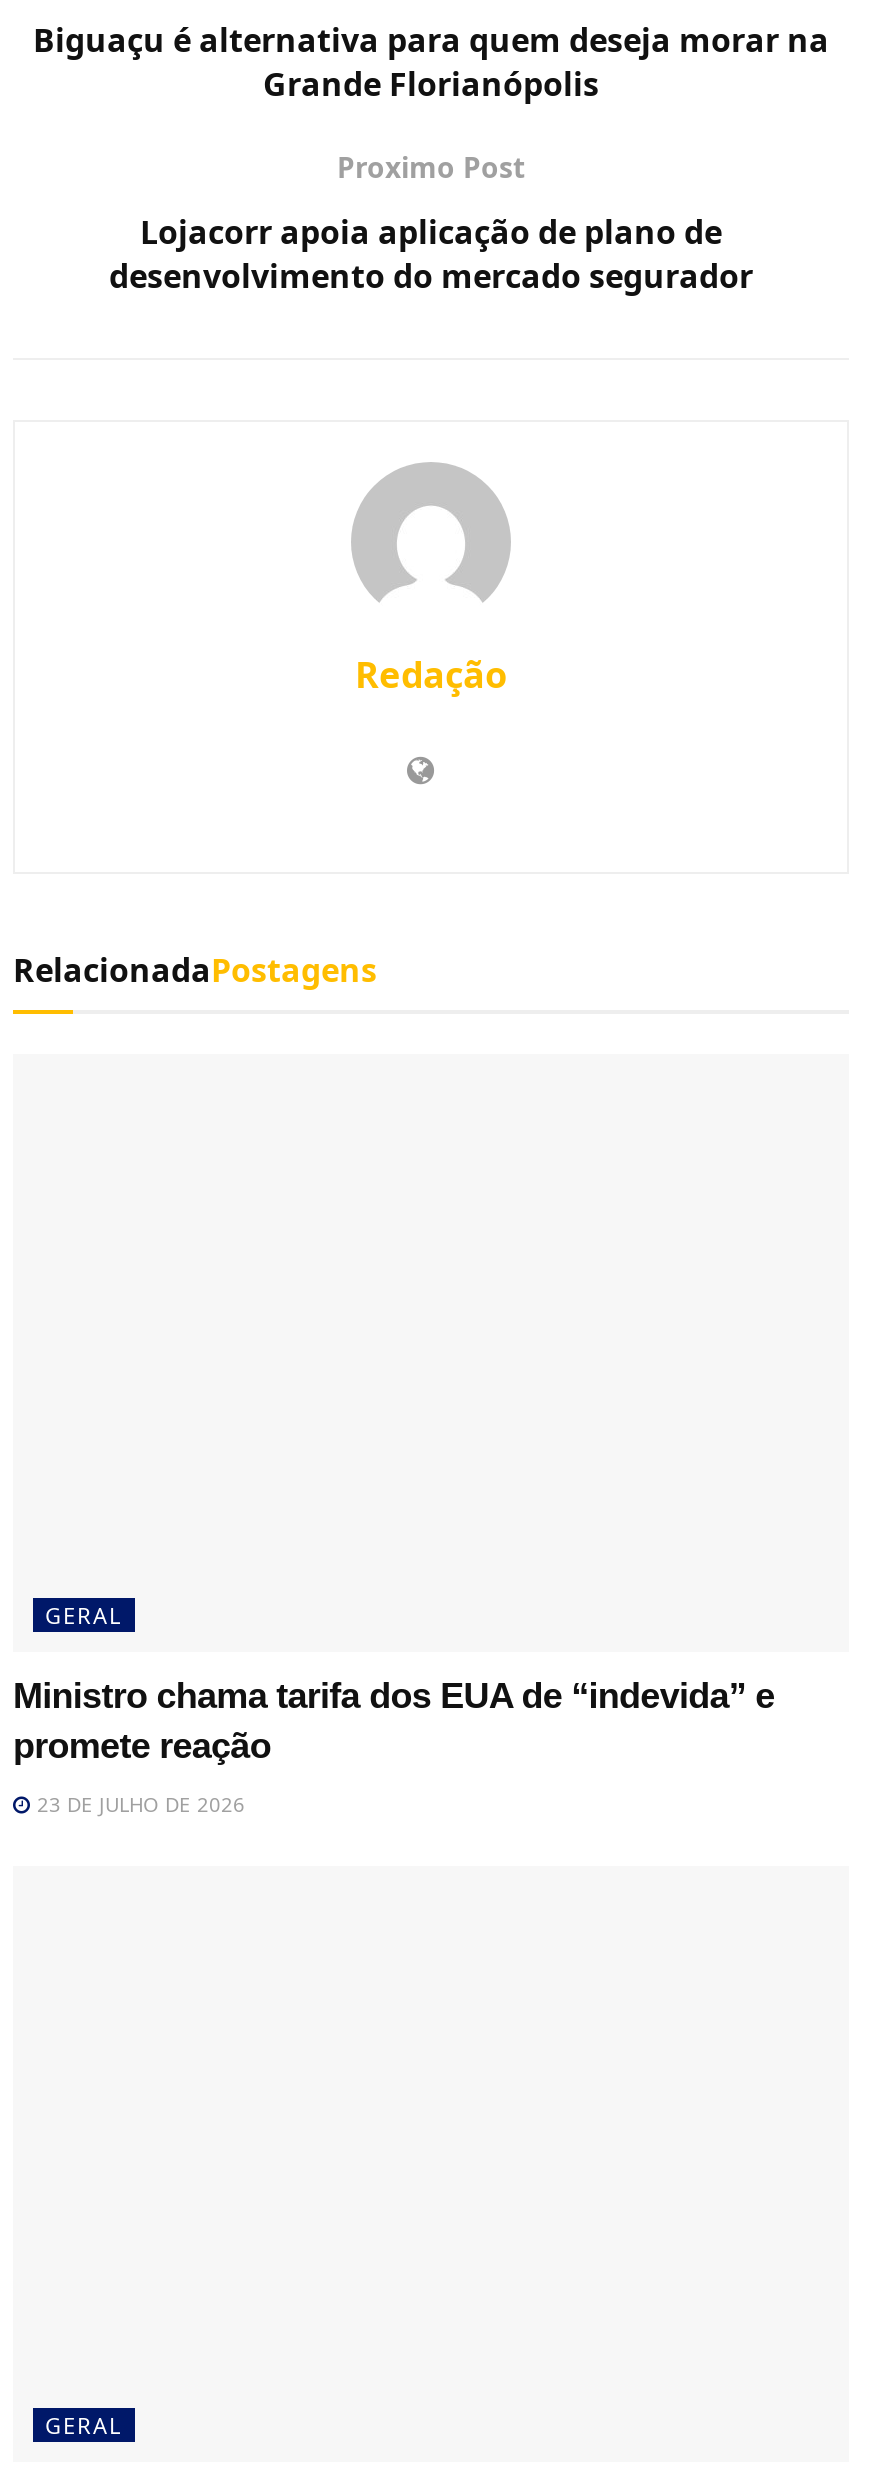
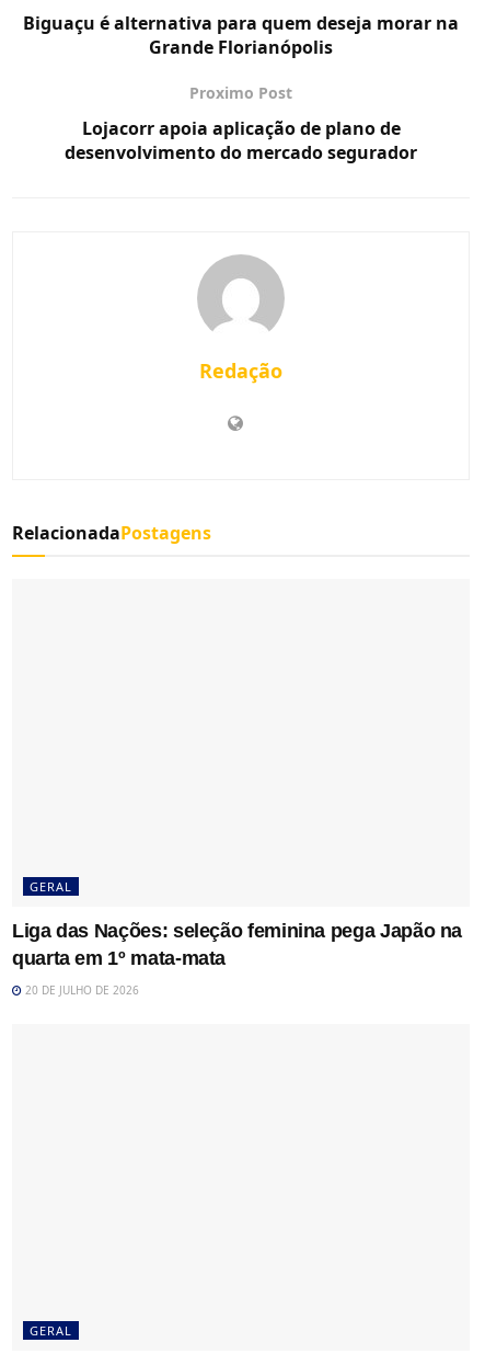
[13,1675,775,1765] Ministro chama tarifa dos EUA de “indevida” e | promete reação -> [12,919,462,969] Liga das Nações: seleção feminina pega Japão na | quarta em 1º mata-mata
[31,1789,245,1817] 23 DE JULHO DE 2026 -> [22,982,139,997] 20 DE JULHO DE 2026

